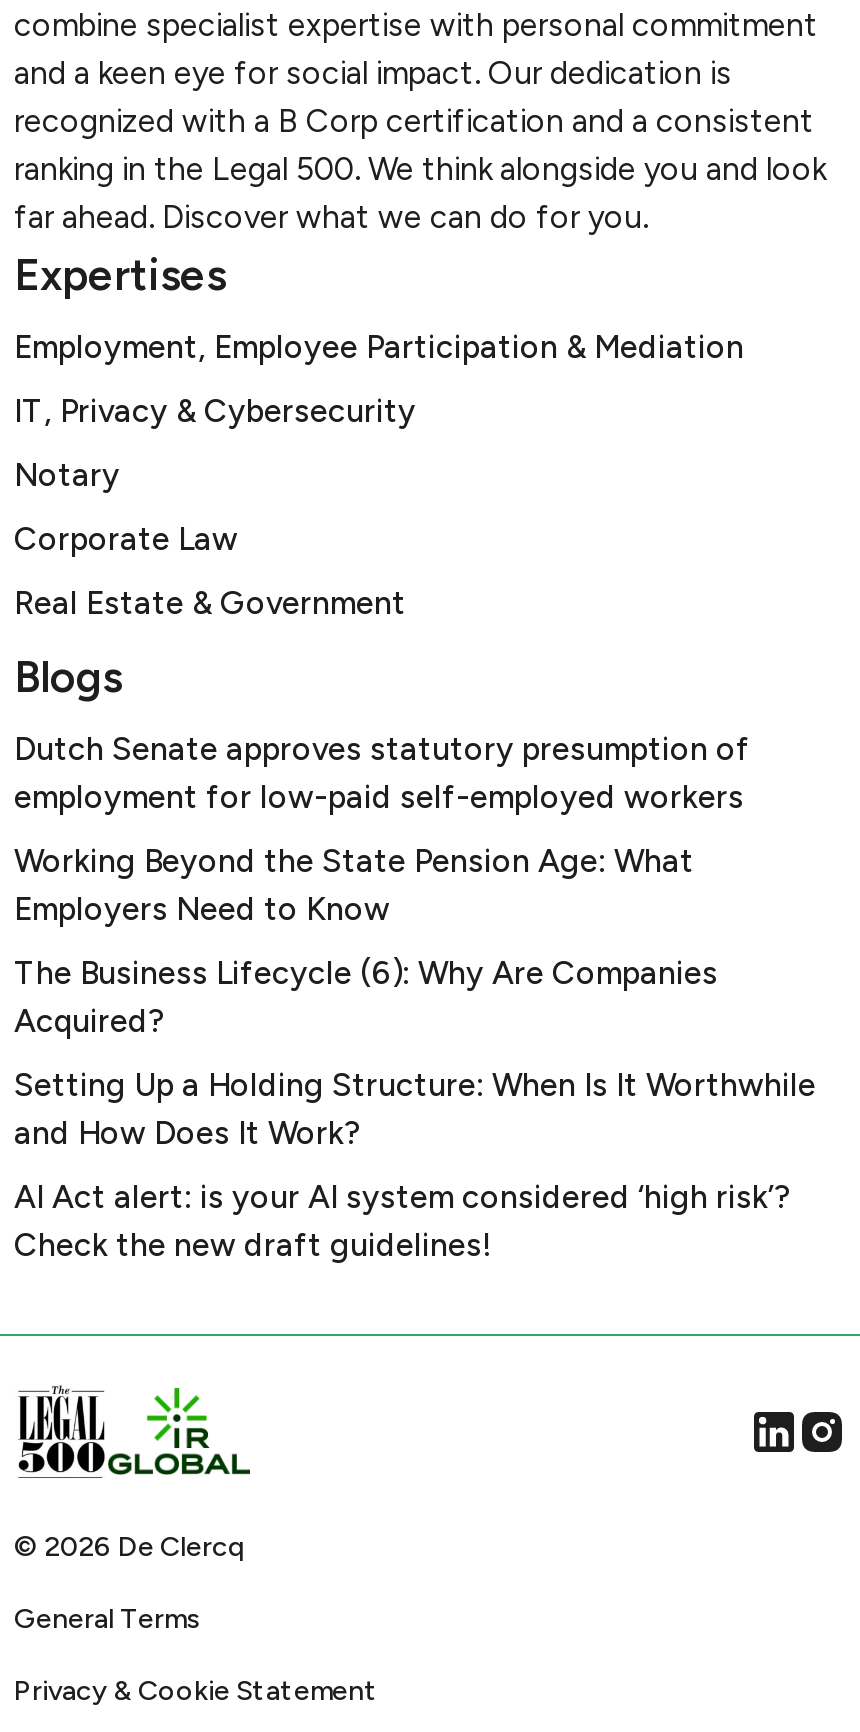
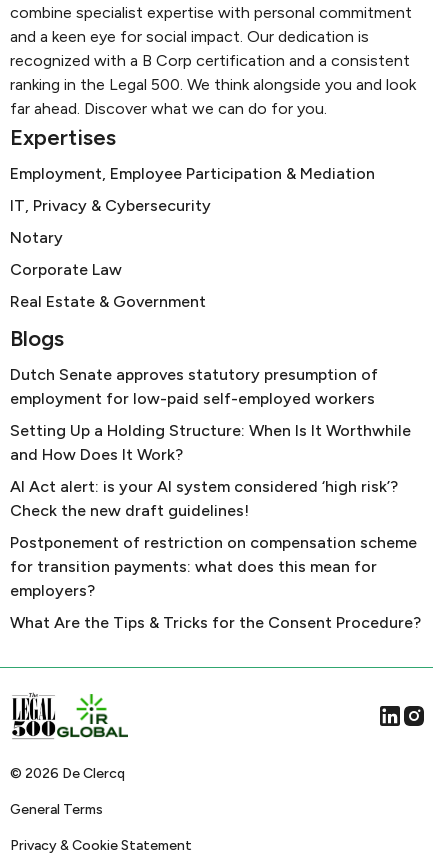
[14,842,718,1040] Working Beyond the State Pension Age: What | Employers Need to Know | The Business Lifecycle (6): Why Are Companies | Acquired? -> none
moved [14,1066,816,1264] -> [10,421,411,520]: Setting Up a Holding Structure: When Is It Worthwhile | and How Does It Work? | AI Act alert: is your AI system considered ‘high risk’? | Check the new draft guidelines!
none -> [10,533,421,632] Postponement of restriction on compensation scheme | for transition payments: what does this mean for | employers? | What Are the Tips & Tricks for the Consent Procedure?

